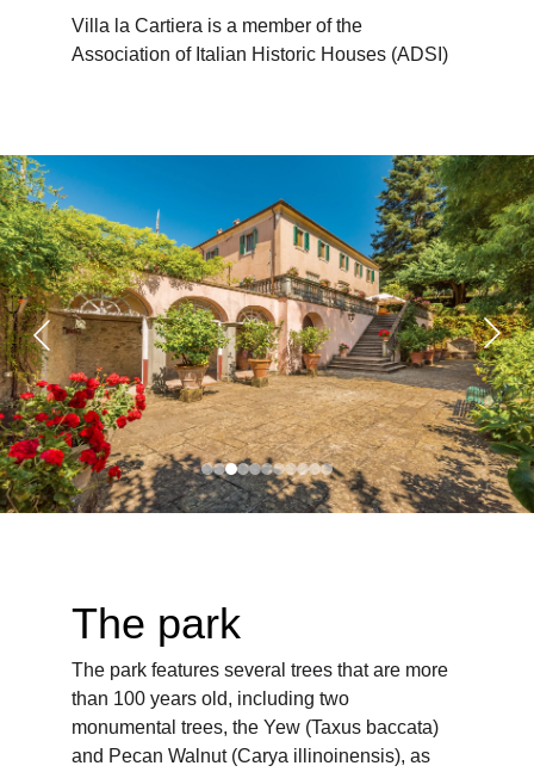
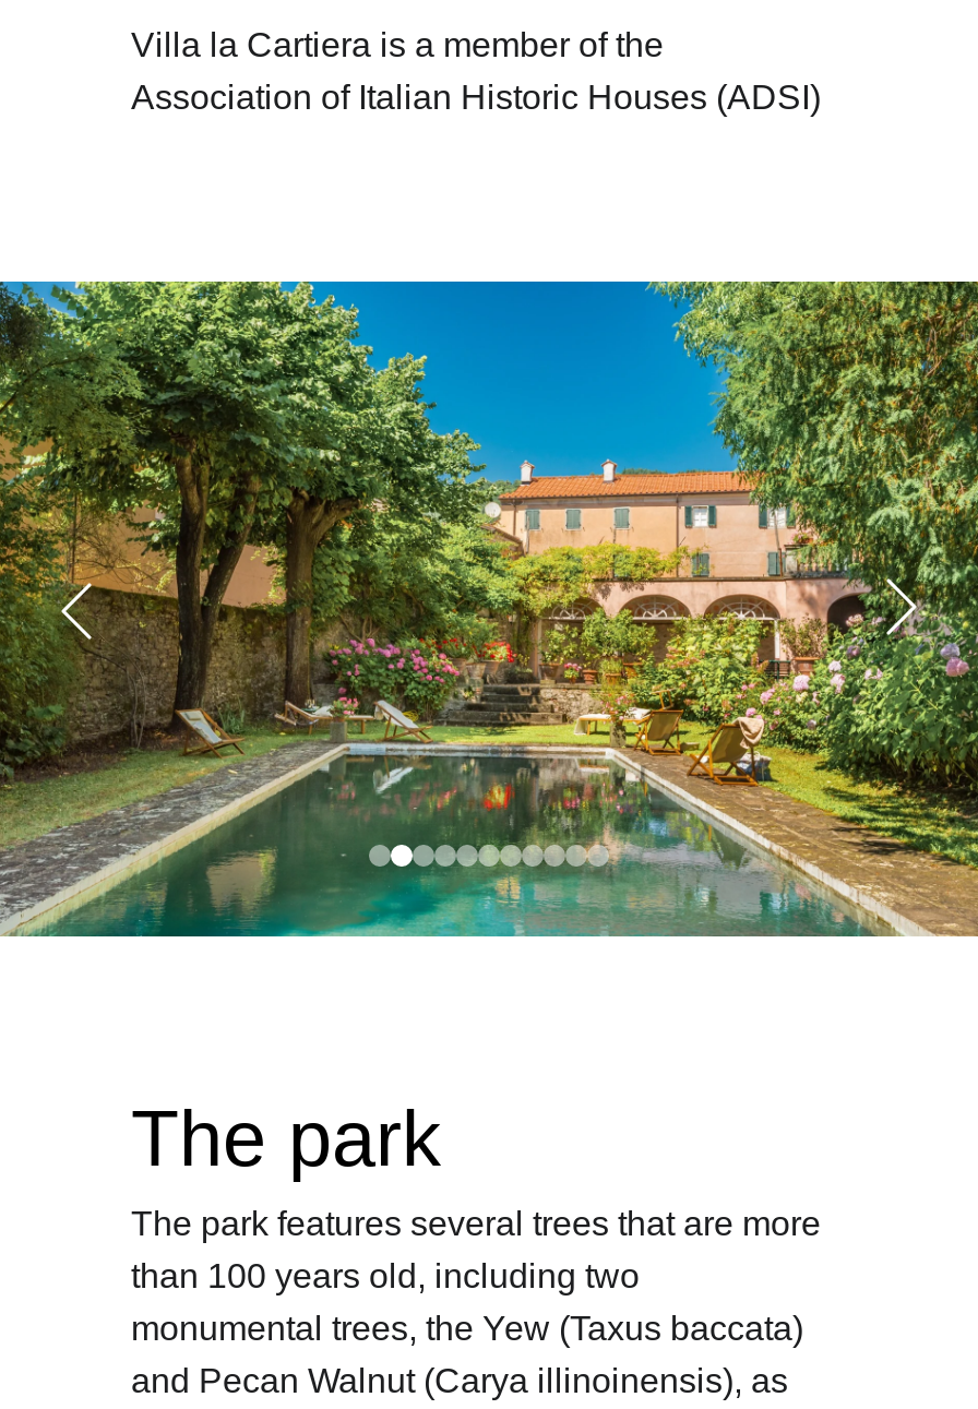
[4,154,530,514] [image] -> [7,279,971,939] [image]

